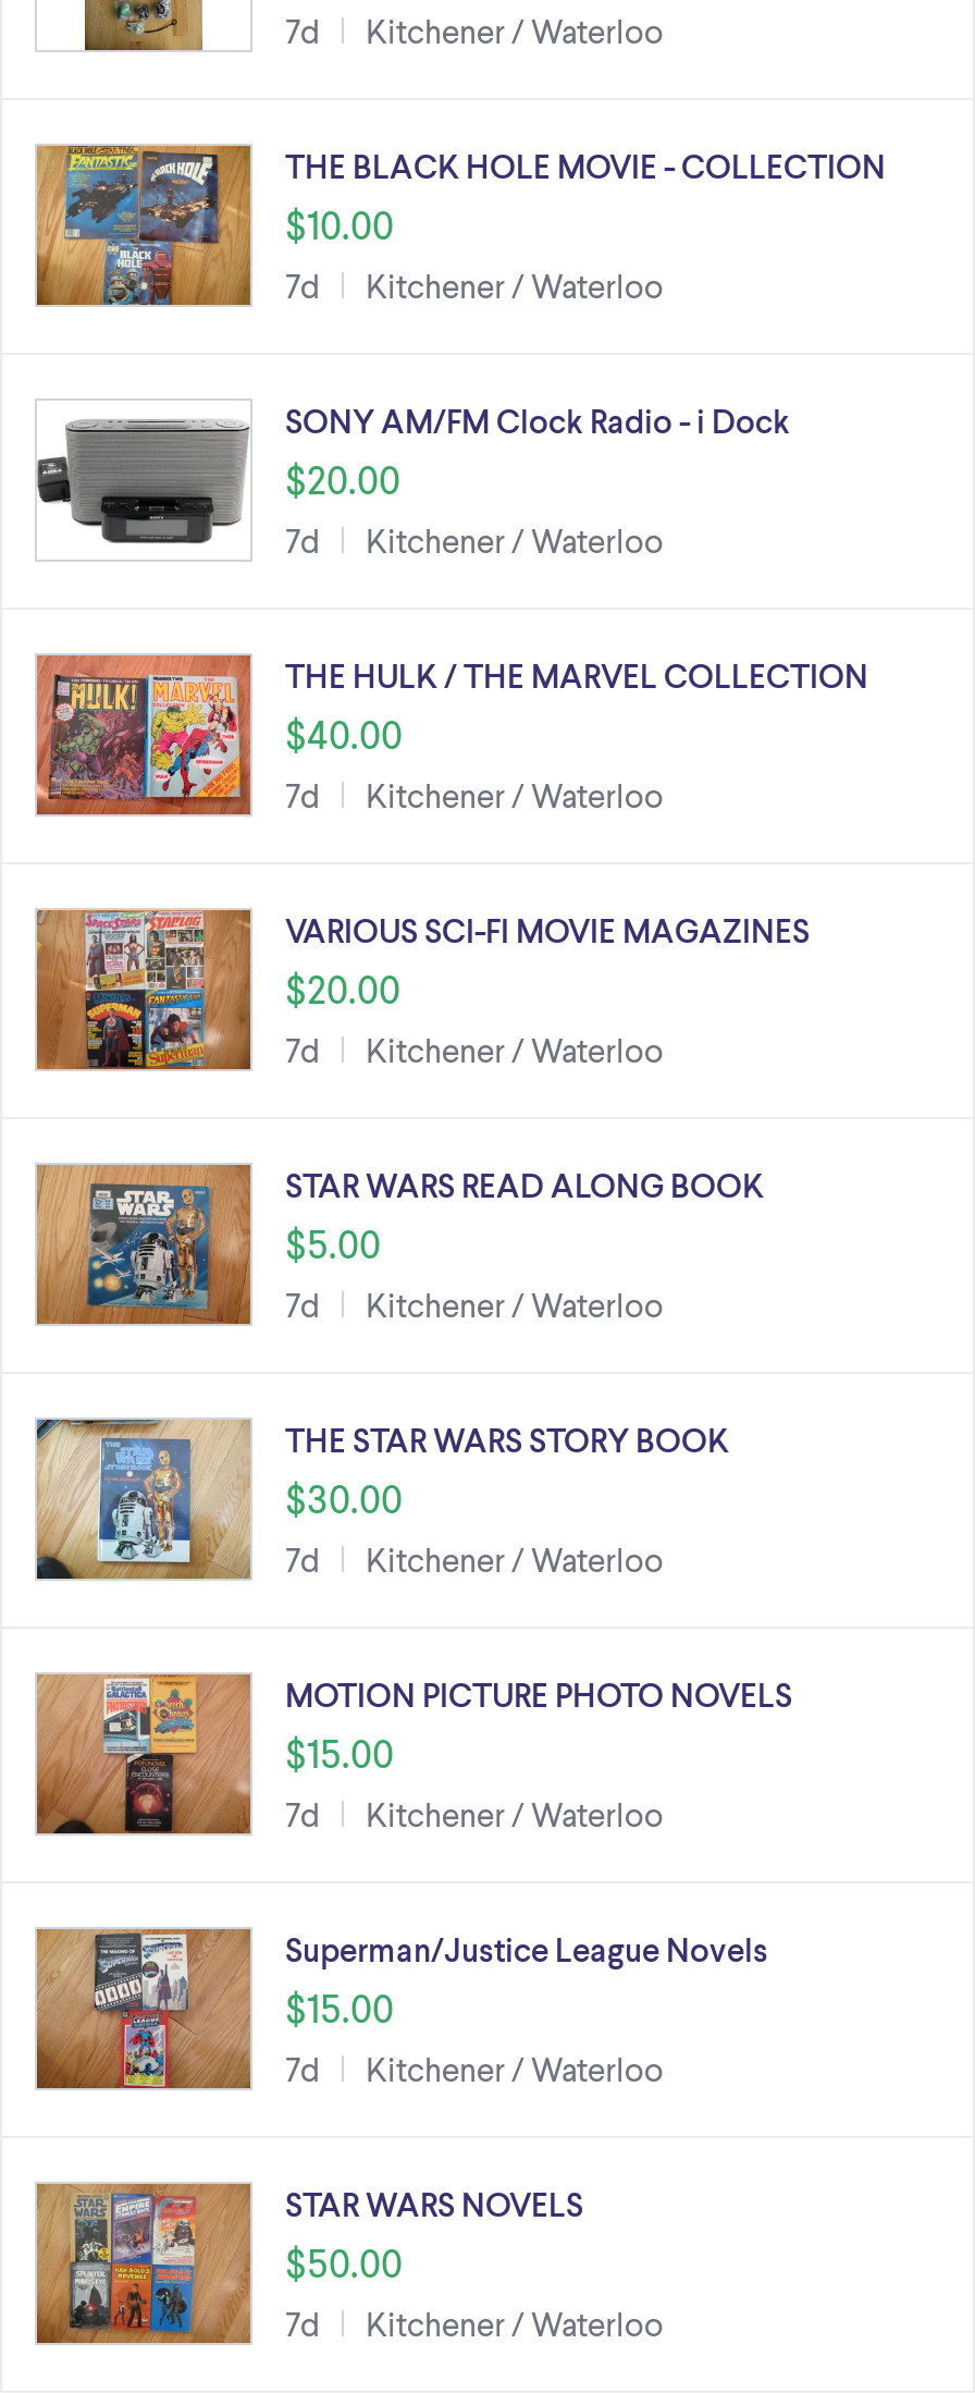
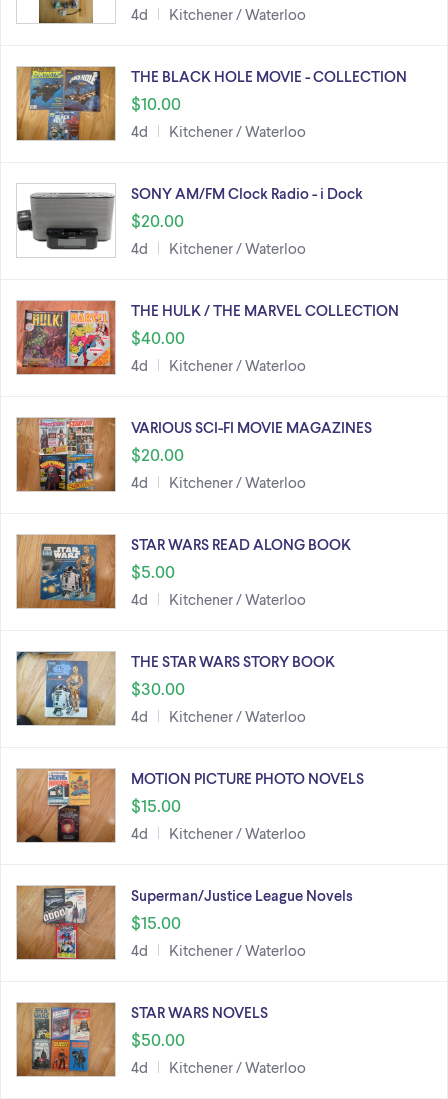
[285,11,664,51] 7d Kitchener / Waterloo -> [131,5,306,23] 4d Kitchener / Waterloo
[285,266,664,305] 7d Kitchener / Waterloo -> [131,122,306,140] 4d Kitchener / Waterloo
[285,521,664,560] 7d Kitchener / Waterloo -> [131,239,306,257] 4d Kitchener / Waterloo
[285,776,664,815] 7d Kitchener / Waterloo -> [131,356,306,374] 4d Kitchener / Waterloo
[285,1030,664,1070] 7d Kitchener / Waterloo -> [131,473,306,491] 4d Kitchener / Waterloo
[285,1285,664,1324] 7d Kitchener / Waterloo -> [131,590,306,608] 4d Kitchener / Waterloo
[285,1540,664,1579] 7d Kitchener / Waterloo -> [131,707,306,725] 4d Kitchener / Waterloo
[285,1795,664,1834] 7d Kitchener / Waterloo -> [131,824,306,842] 4d Kitchener / Waterloo
[285,2049,664,2089] 7d Kitchener / Waterloo -> [131,941,306,959] 4d Kitchener / Waterloo
[285,2304,664,2343] 7d Kitchener / Waterloo -> [131,1058,306,1076] 4d Kitchener / Waterloo

